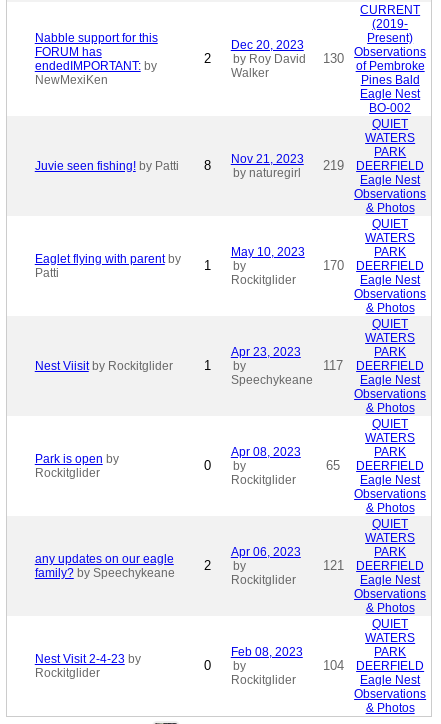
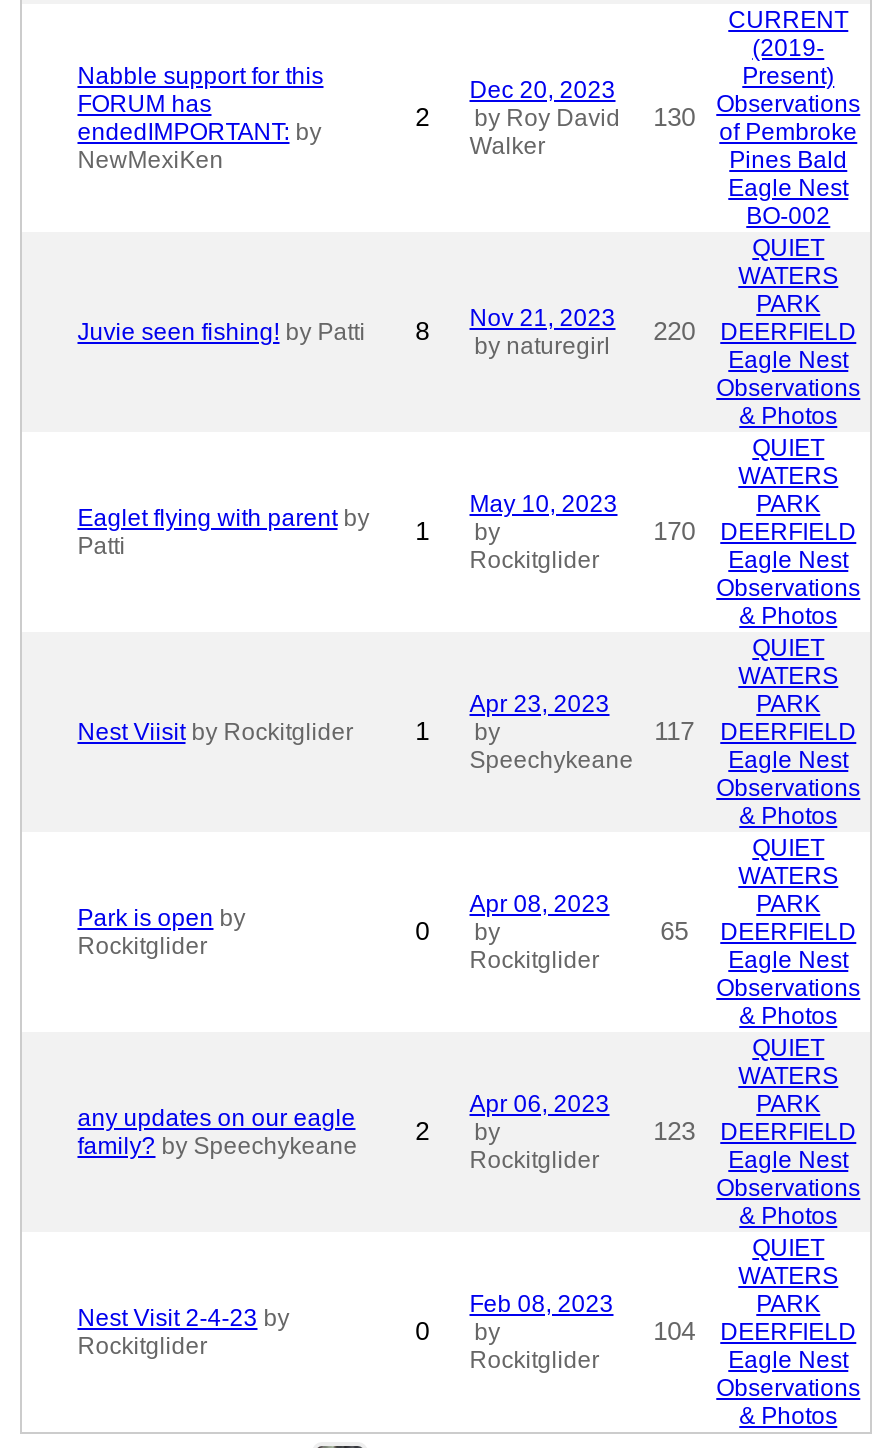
[35,152,424,180] Juvie seen fishing! by Patti 8 Nov 21, 2023 by naturegirl 219 DEERFIELD -> [78,305,856,361] Juvie seen fishing! by Patti 8 Nov 21, 2023 by naturegirl 220 DEERFIELD
[323,558,424,573] 121 DEERFIELD -> [653,1117,856,1147] 123 DEERFIELD

